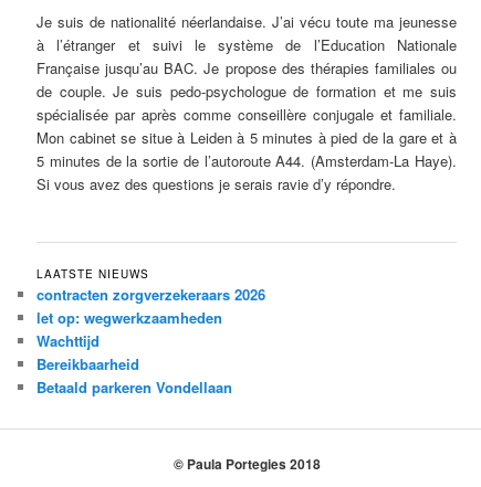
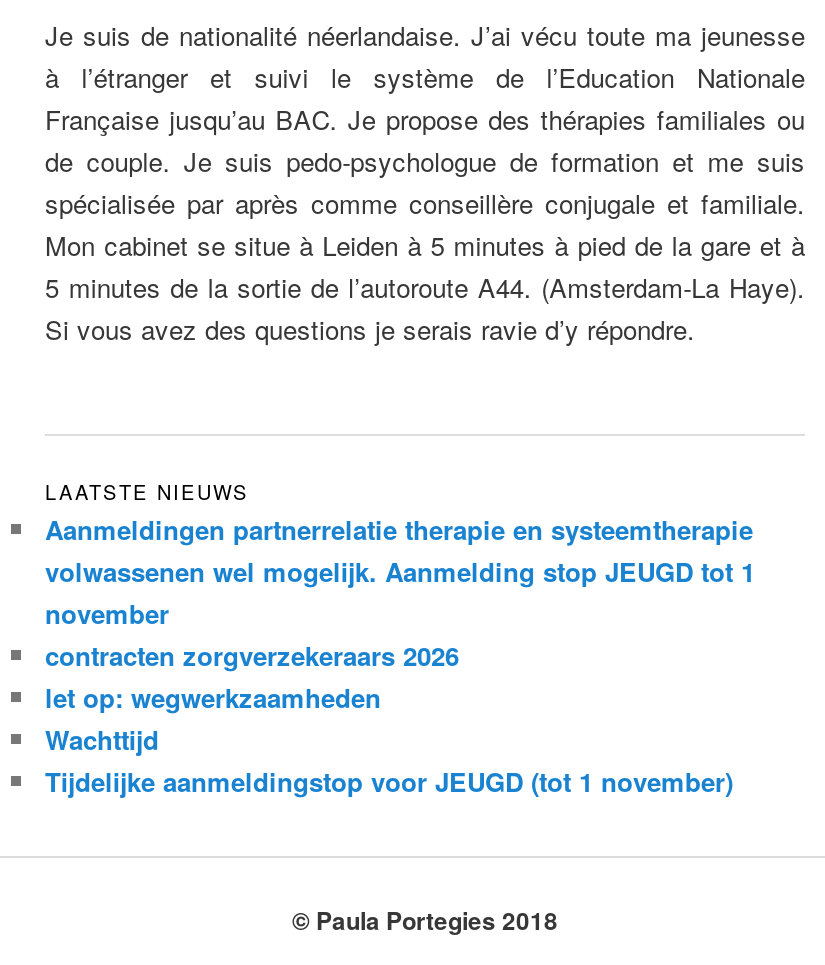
none -> [45,511,755,633] Aanmeldingen partnerrelatie therapie en systeemtherapie | volwassenen wel mogelijk. Aanmelding stop JEUGD tot 1 | november
moved [36,284,265,352] -> [45,637,459,759]: contracten zorgverzekeraars 2026 | let op: wegwerkzaamheden | Wachttijd
[36,354,232,398] Bereikbaarheid | Betaald parkeren Vondellaan -> [45,763,733,801] Tijdelijke aanmeldingstop voor JEUGD (tot 1 november)

